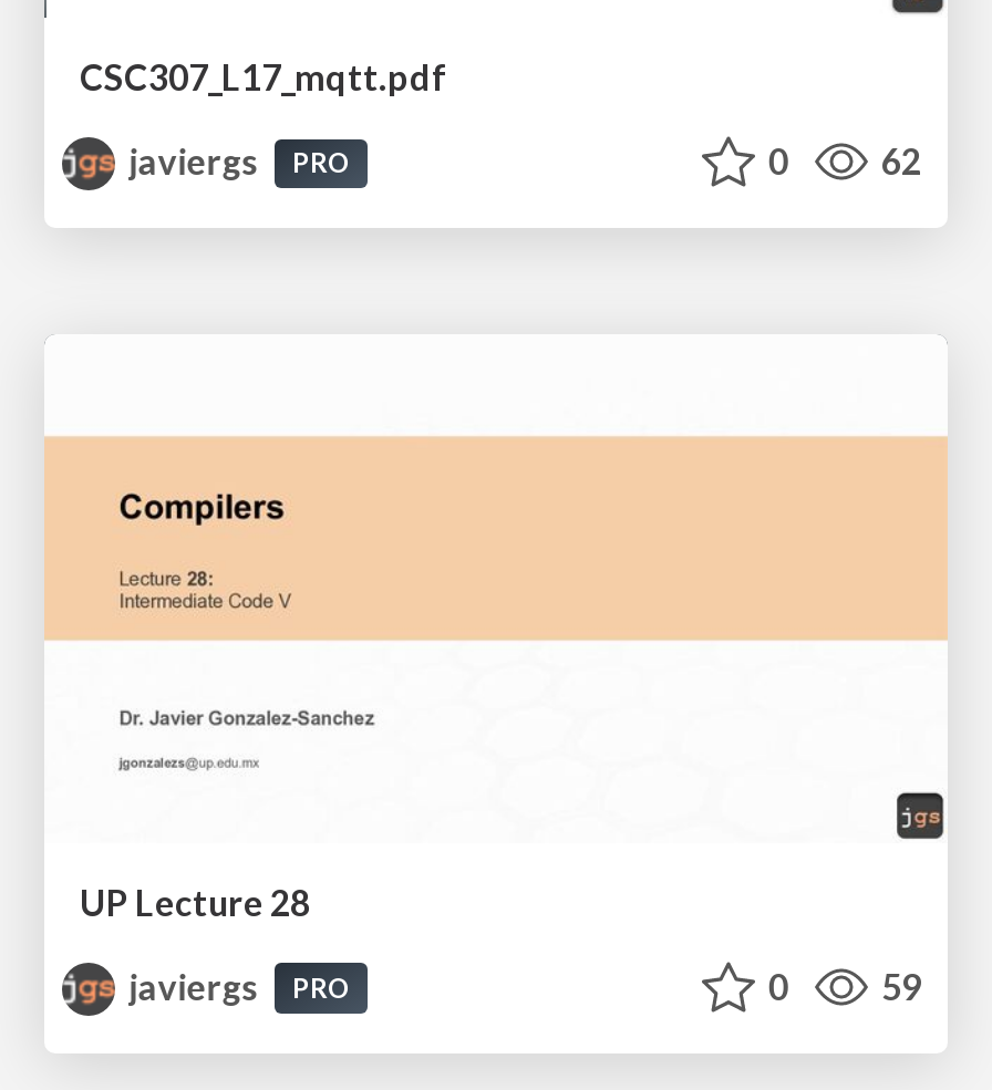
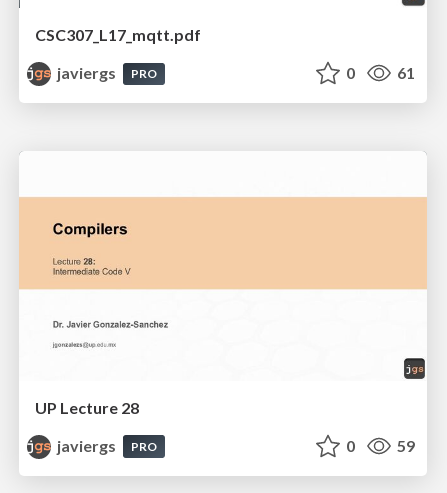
[875,140,921,182] 62 -> [394,63,415,82] 61

